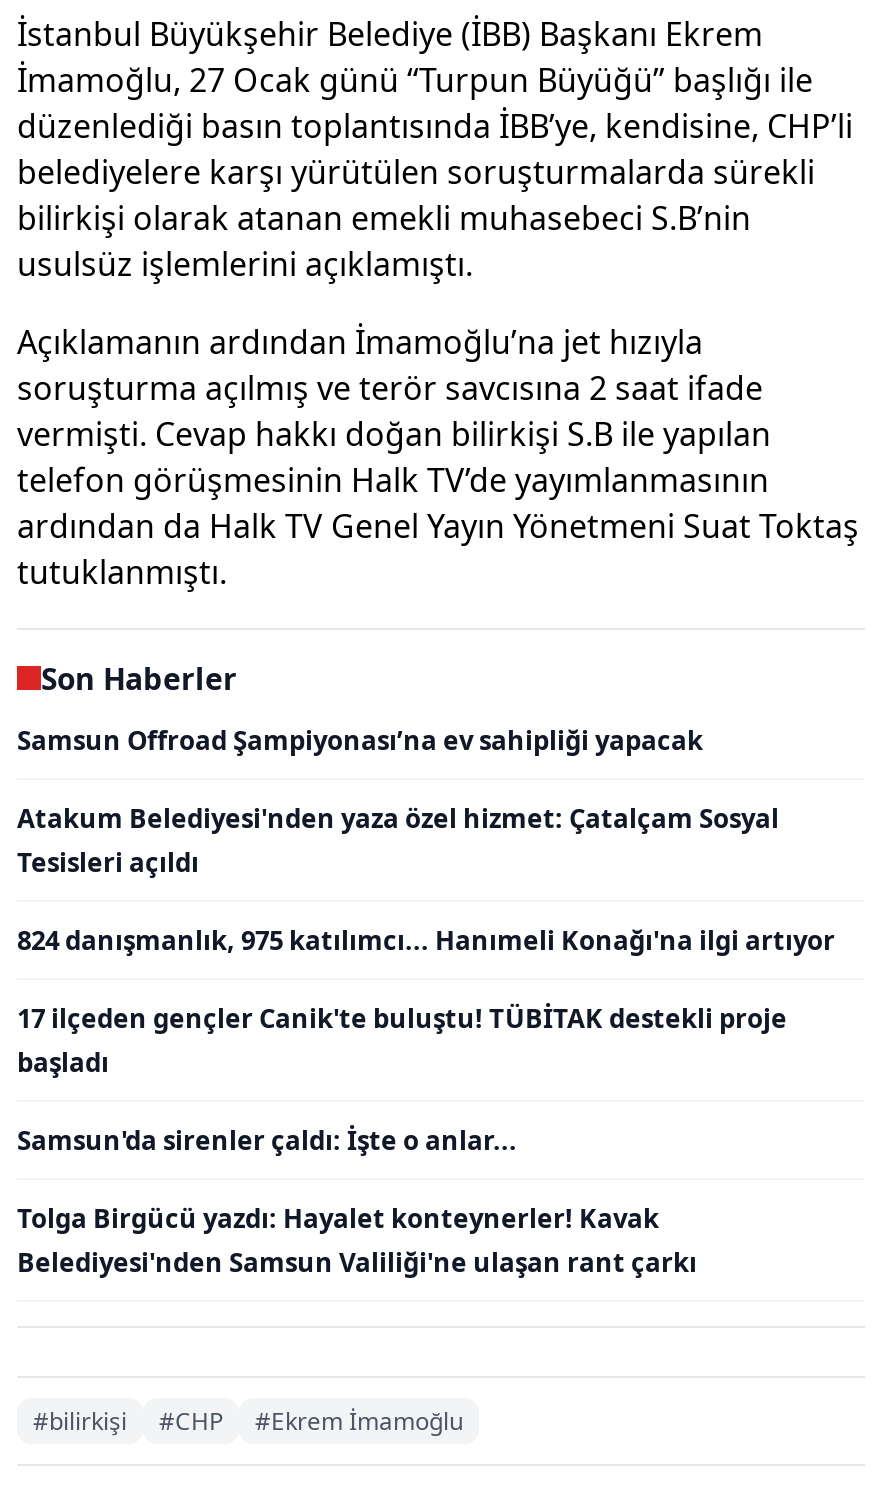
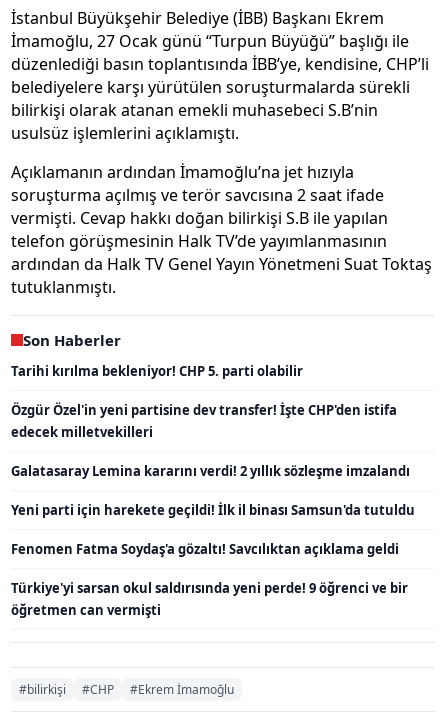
[17,723,703,759] Samsun Offroad Şampiyonası’na ev sahipliği yapacak -> [11,362,303,380] Tarihi kırılma bekleniyor! CHP 5. parti olabilir
[17,801,779,881] Atakum Belediyesi'nden yaza özel hizmet: Çatalçam Sosyal | Tesisleri açıldı -> [11,401,397,441] Özgür Özel'in yeni partisine dev transfer! İşte CHP'den istifa | edecek milletvekilleri
[17,923,835,959] 824 danışmanlık, 975 katılımcı... Hanımeli Konağı'na ilgi artıyor -> [11,462,410,480] Galatasaray Lemina kararını verdi! 2 yıllık sözleşme imzalandı
[17,1001,787,1081] 17 ilçeden gençler Canik'te buluştu! TÜBİTAK destekli proje | başladı -> [11,501,415,519] Yeni parti için harekete geçildi! İlk il binası Samsun'da tutuldu
[17,1123,517,1159] Samsun'da sirenler çaldı: İşte o anlar... -> [11,540,399,558] Fenomen Fatma Soydaş'a gözaltı! Savcılıktan açıklama geldi
[17,1201,697,1281] Tolga Birgücü yazdı: Hayalet konteynerler! Kavak | Belediyesi'nden Samsun Valiliği'ne ulaşan rant çarkı -> [11,579,408,619] Türkiye'yi sarsan okul saldırısında yeni perde! 9 öğrenci ve bir | öğretmen can vermişti

